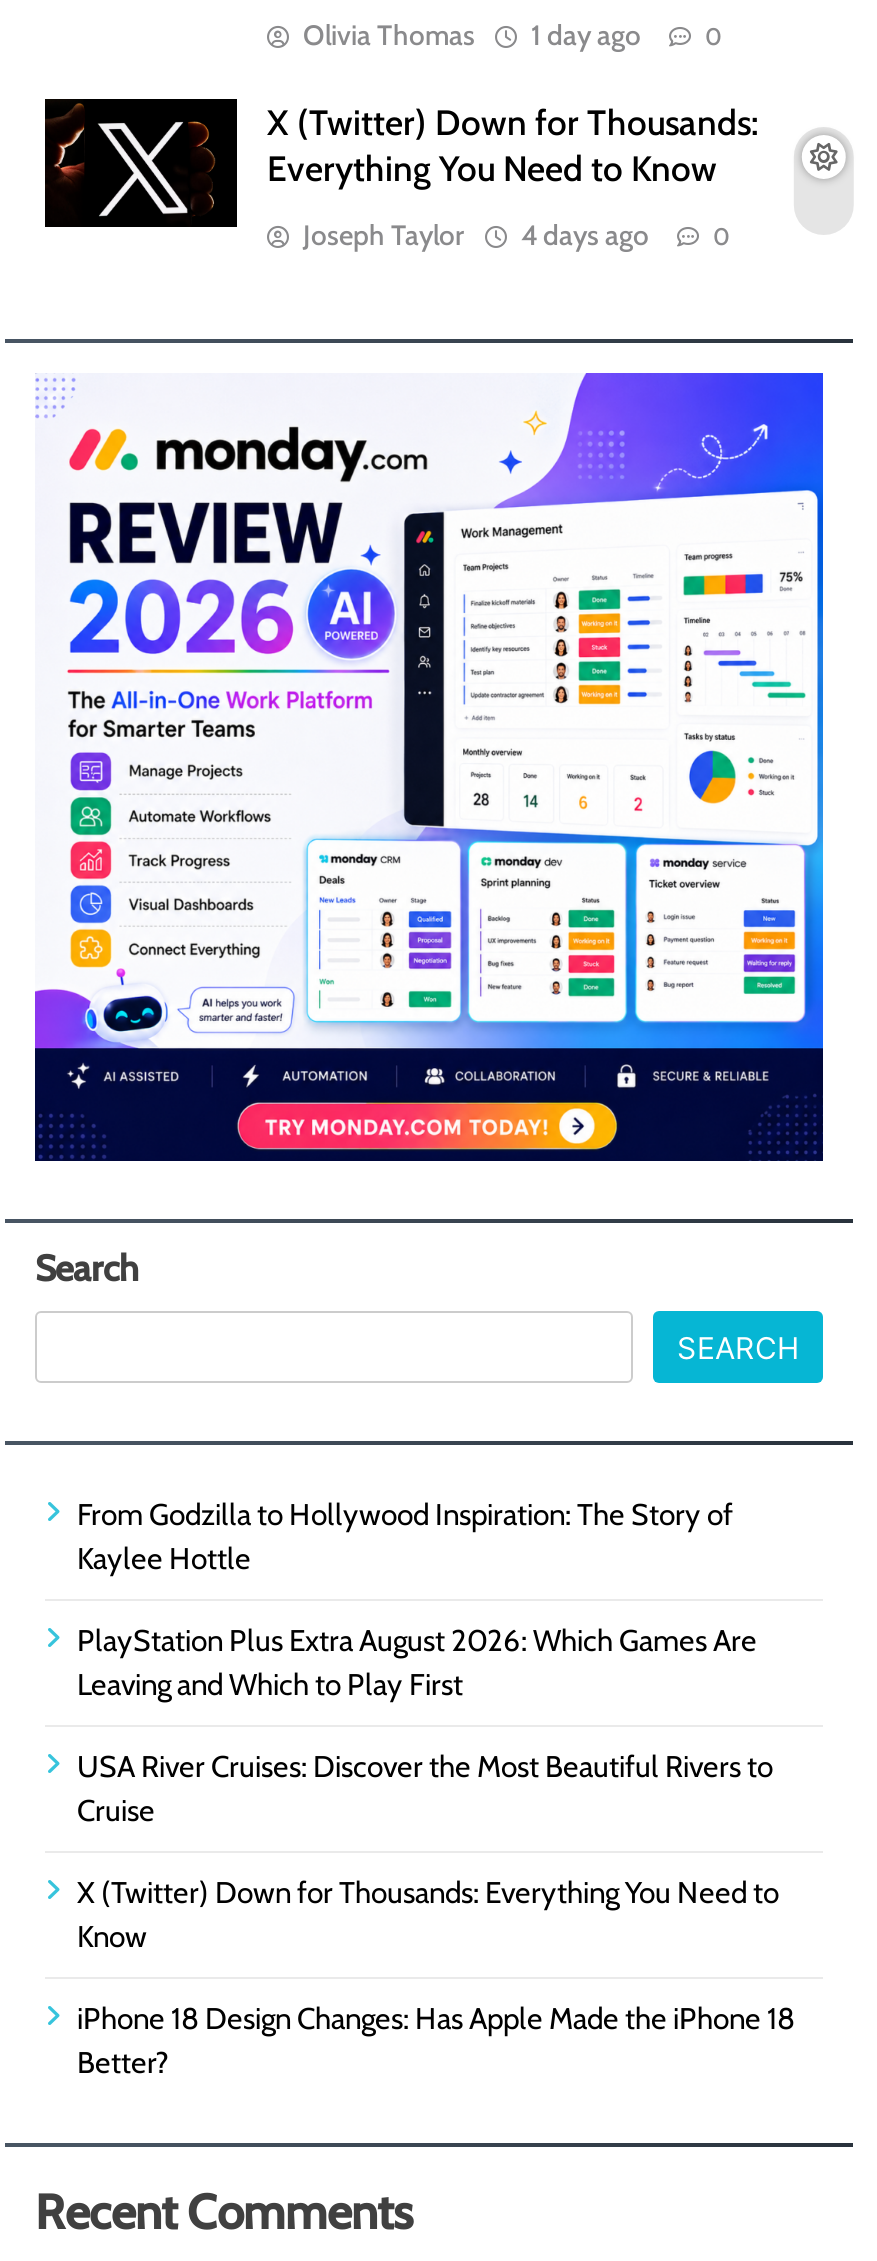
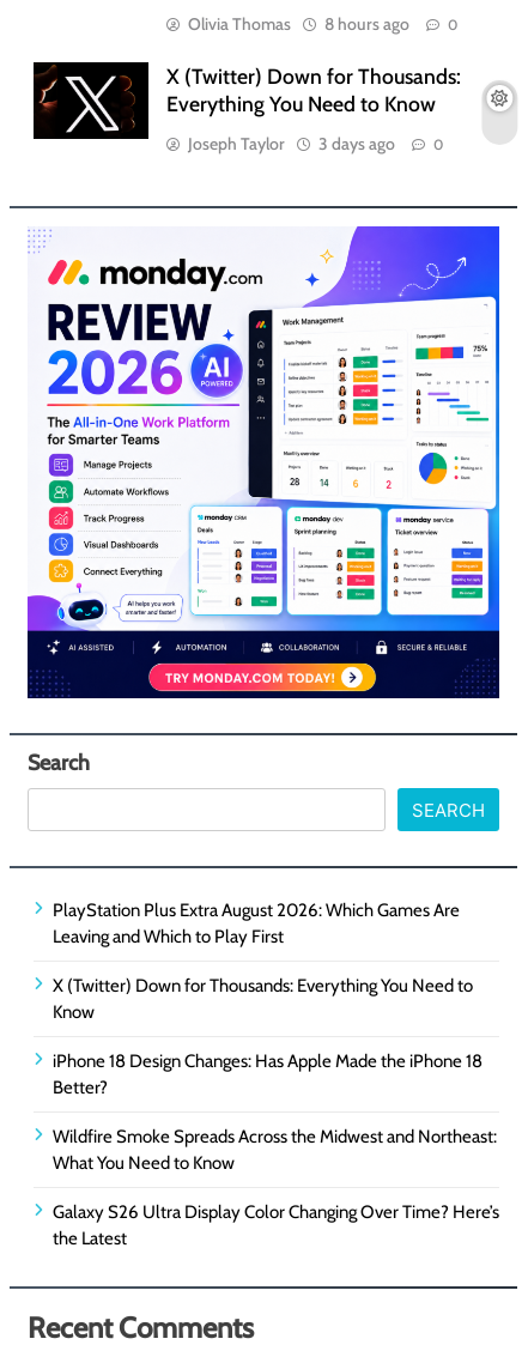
[303,16,641,52] Olivia Thomas 1 day ago -> [188,13,409,34] Olivia Thomas 8 hours ago
[303,216,649,252] Joseph Taylor 4 days ago -> [188,132,395,154] Joseph Taylor 3 days ago
[77,1496,733,1576] From Godzilla to Hollywood Inspiration: The Story of | Kaylee Hottle -> none
moved [77,1622,757,1702] -> [53,899,460,947]: PlayStation Plus Extra August 2026: Which Games Are | Leaving and Which to Play First
[77,1748,773,1828] USA River Cruises: Discover the Most Beautiful Rivers to | Cruise -> none
moved [77,1874,795,2080] -> [53,974,483,1098]: X (Twitter) Down for Thousands: Everything You Need to | Know | iPhone 18 Design Changes: Has Apple Made the iPhone 18 | Better?
none -> [53,1125,499,1249] Wildfire Smoke Spreads Across the Midwest and Northeast: | What You Need to Know | Galaxy S26 Ultra Display Color Changing Over Time? Here’s | the Latest

